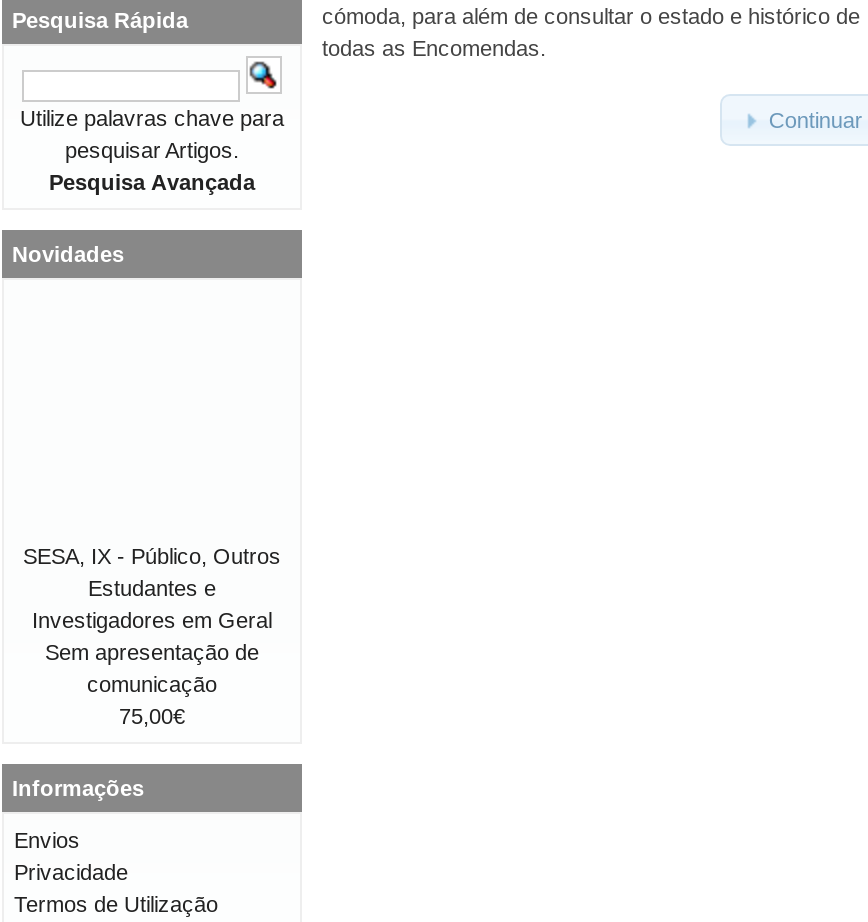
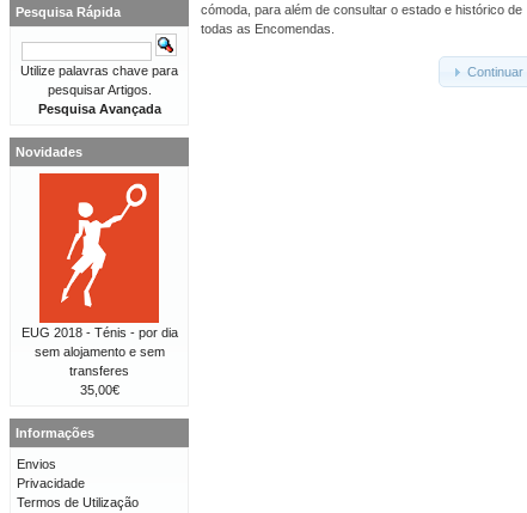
none -> [38,172,160,279] [image]
[23,544,281,728] SESA, IX - Público, Outros | Estudantes e | Investigadores em Geral | Sem apresentação de | comunicação | 75,00€ -> [21,325,177,397] EUG 2018 - Ténis - por dia | sem alojamento e sem | transferes | 35,00€

